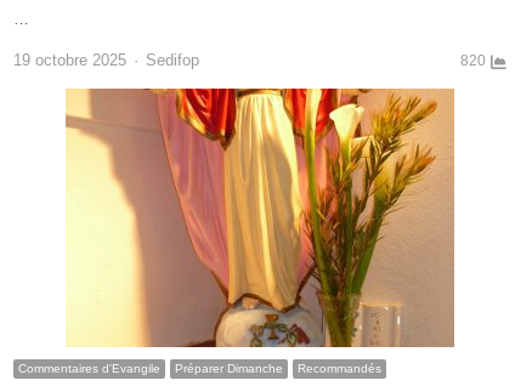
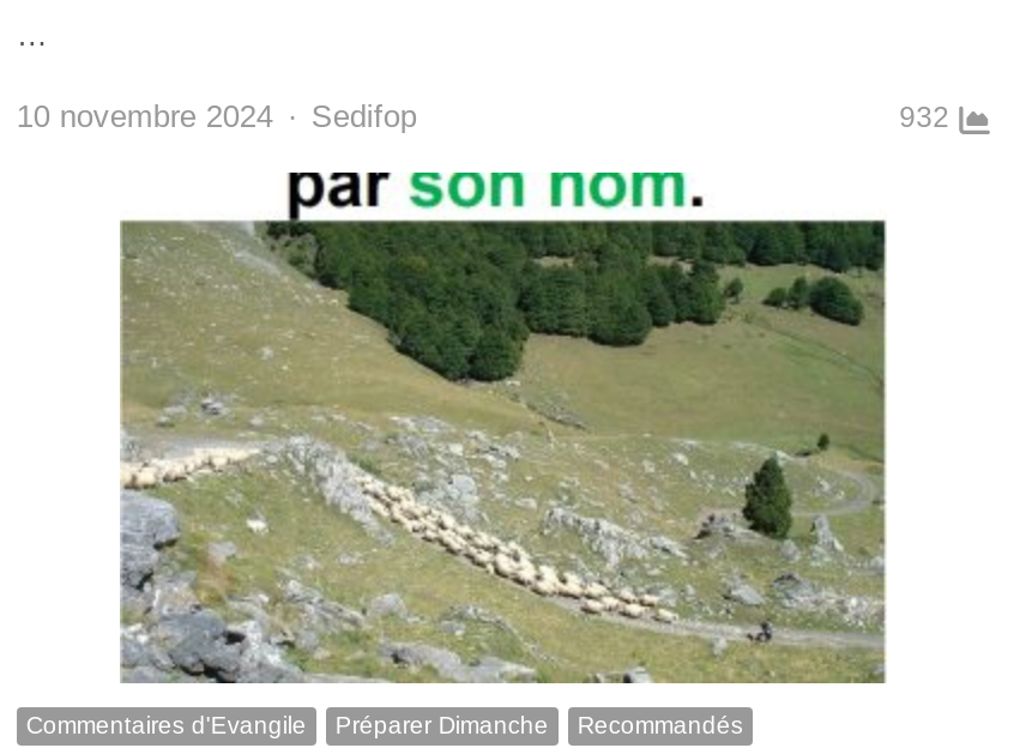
[13,51,126,69] 19 octobre 2025 -> [17,99,273,135] 10 novembre 2024
[460,52,486,69] 820 -> [899,101,950,135] 932
[64,87,455,348] [image] -> [117,170,887,686] [image]

